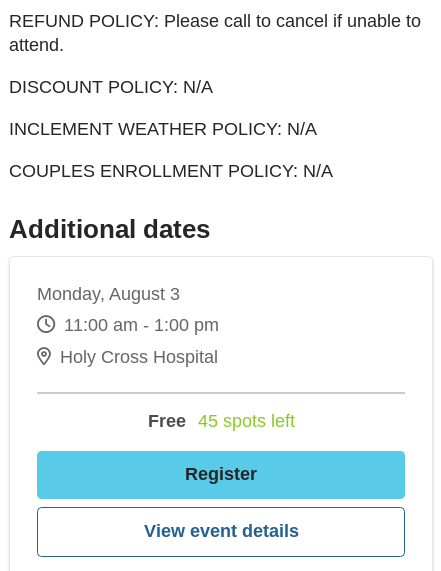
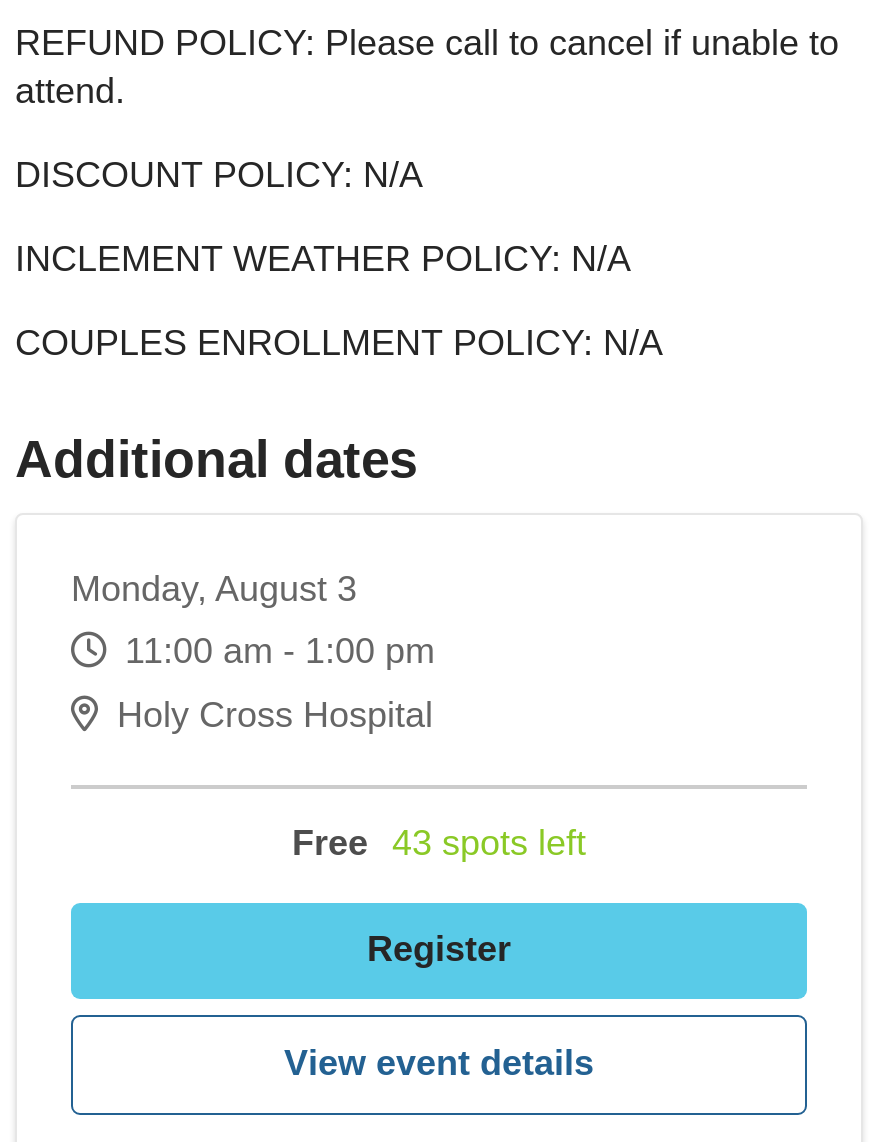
[147,411,294,431] Free 45 spots left -> [292,822,586,862] Free 43 spots left

